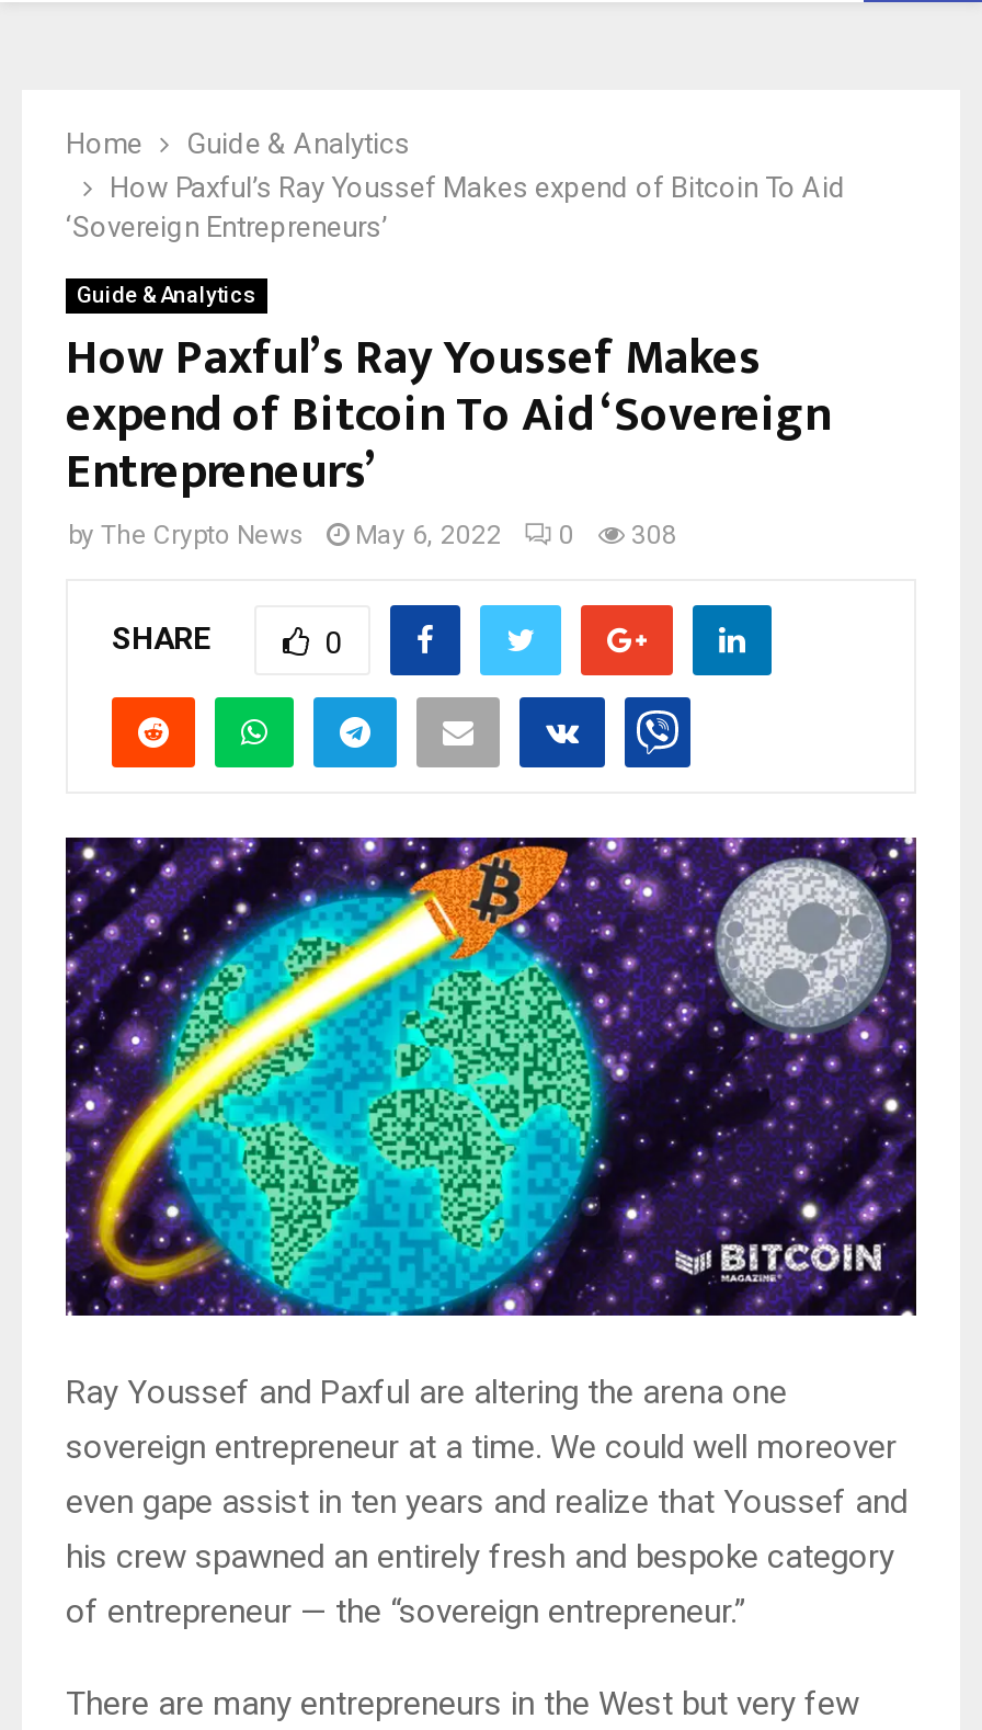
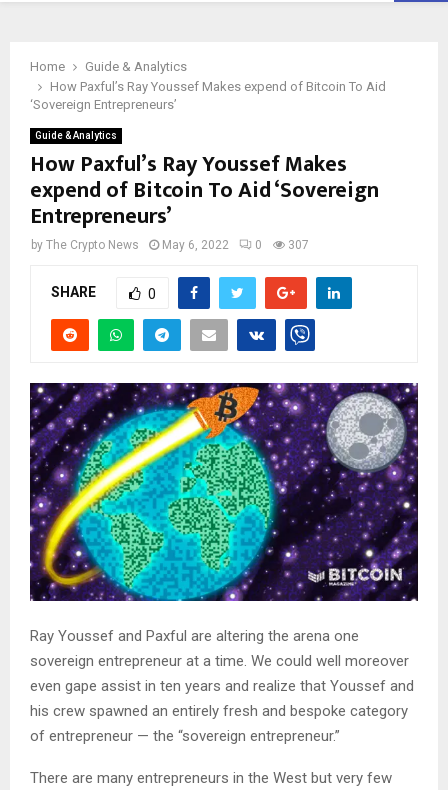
[68,520,677,550] by The Crypto News May 6, 2022 0 308 -> [31,238,309,252] by The Crypto News May 6, 2022 0 307

